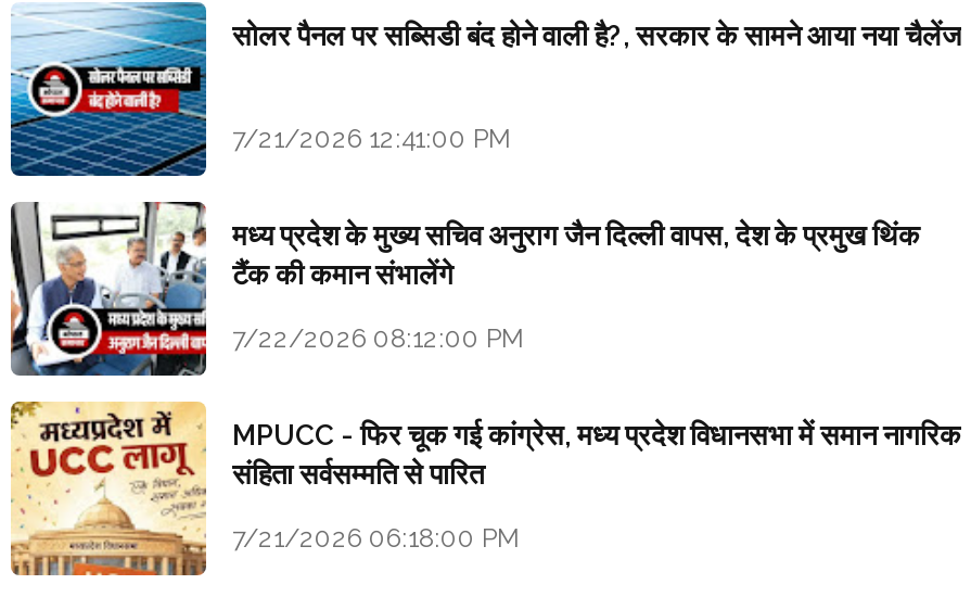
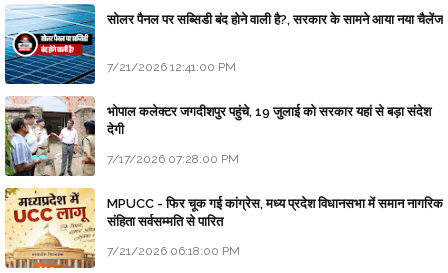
[9,201,920,377] [image] | मध्य प्रदेश के मुख्य सचिव अनुराग जैन दिल्ली वापस, देश के प्रमुख थिंक | टैंक की कमान संभालेंगे -> [4,96,431,177] [image] | भोपाल कलेक्टर जगदीशपुर पहुंचे, 19 जुलाई को सरकार यहां से बड़ा संदेश | देगी
[232,322,525,353] 7/22/2026 08:12:00 PM -> [107,152,239,166] 7/17/2026 07:28:00 PM

